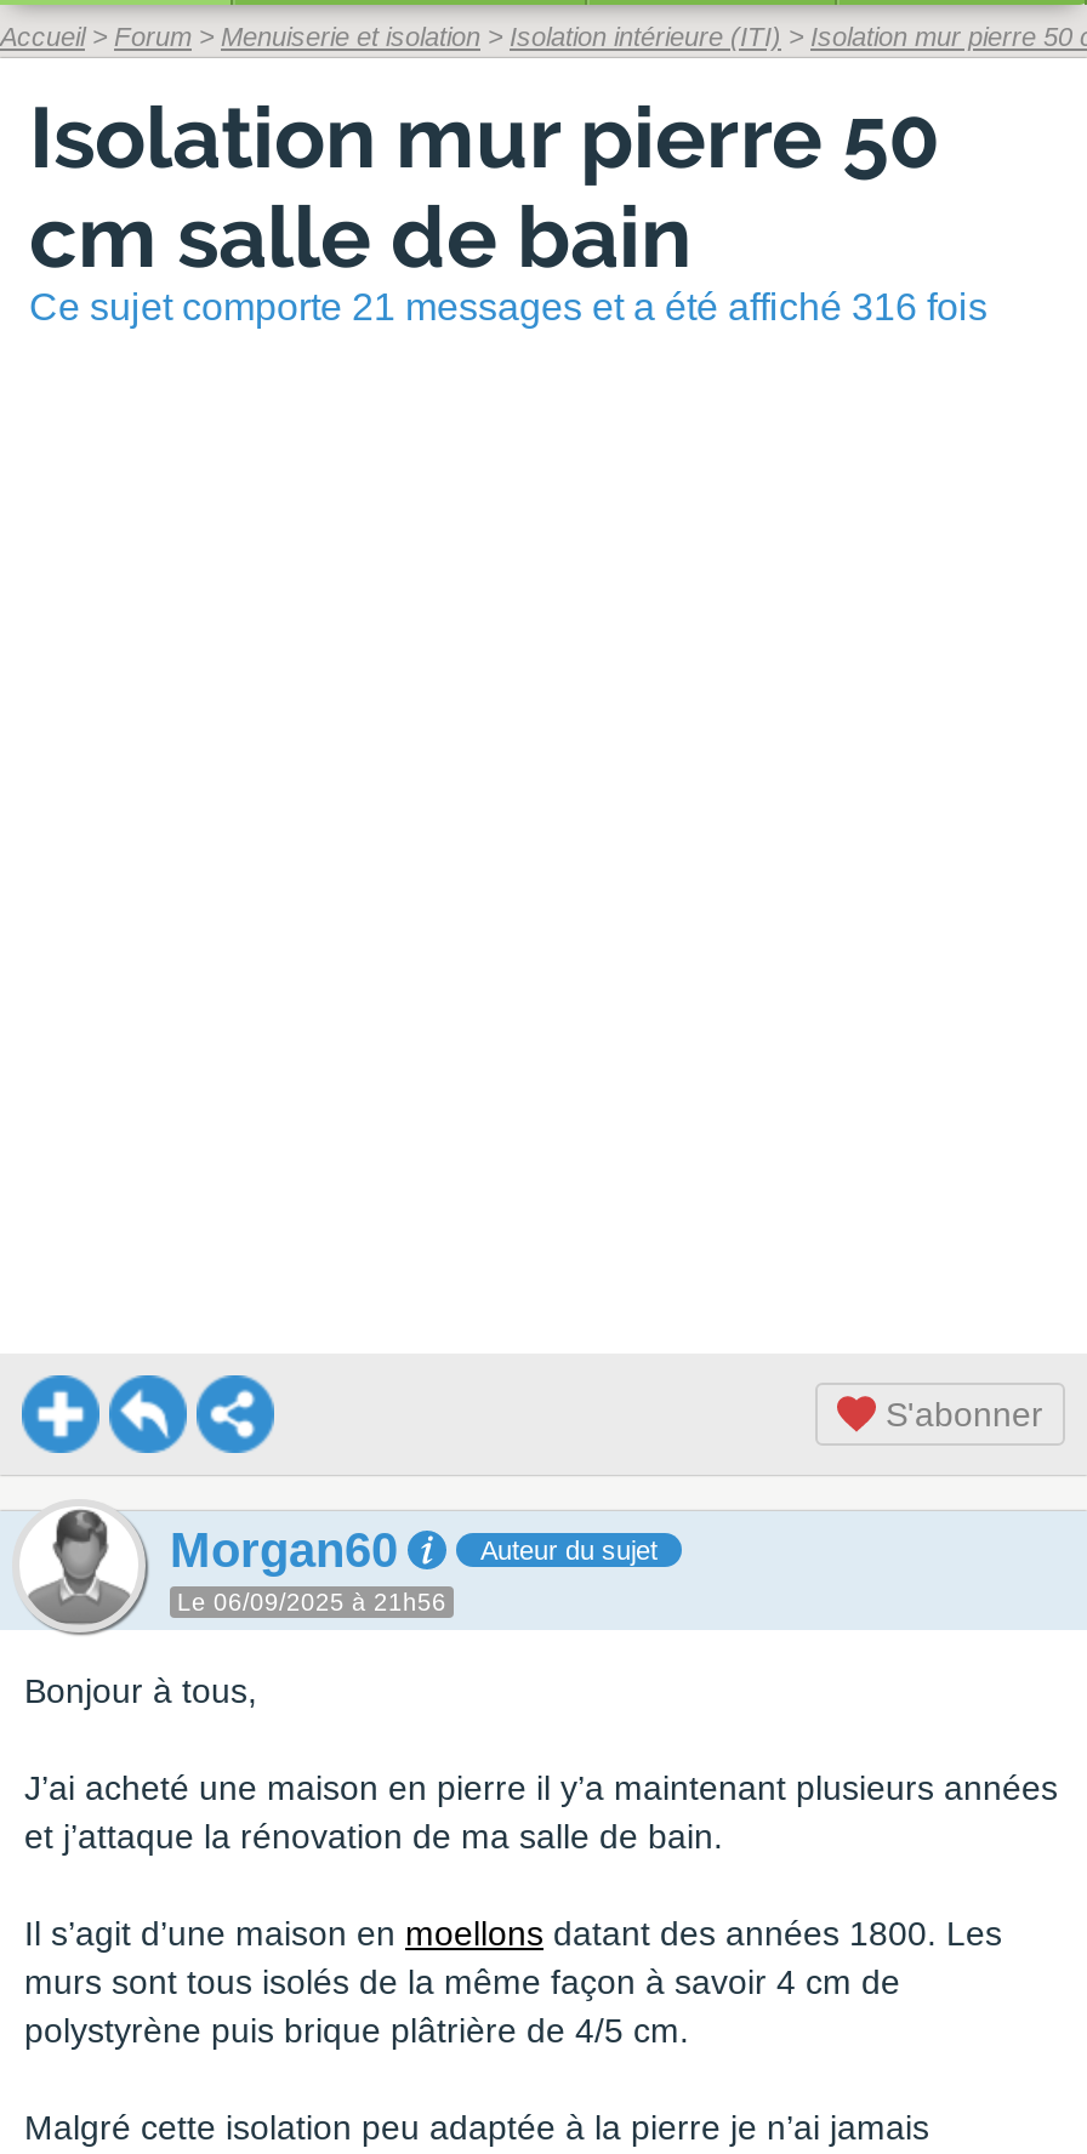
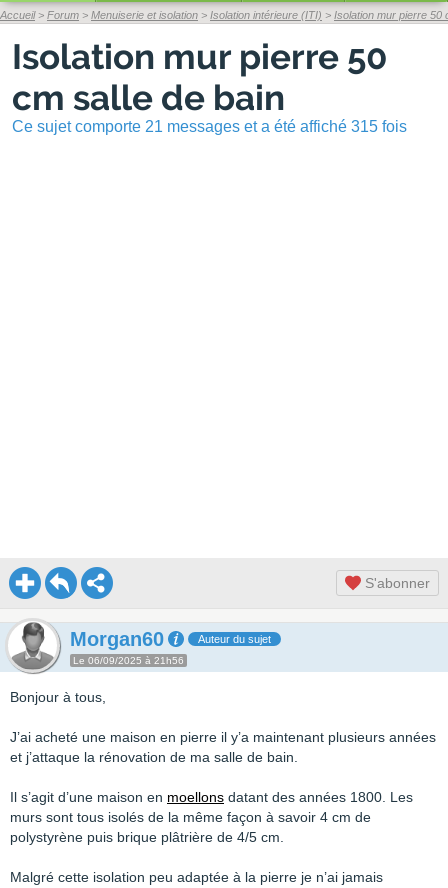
[29,286,988,327] Ce sujet comporte 21 messages et a été affiché 316 fois -> [12,118,407,135] Ce sujet comporte 21 messages et a été affiché 315 fois

